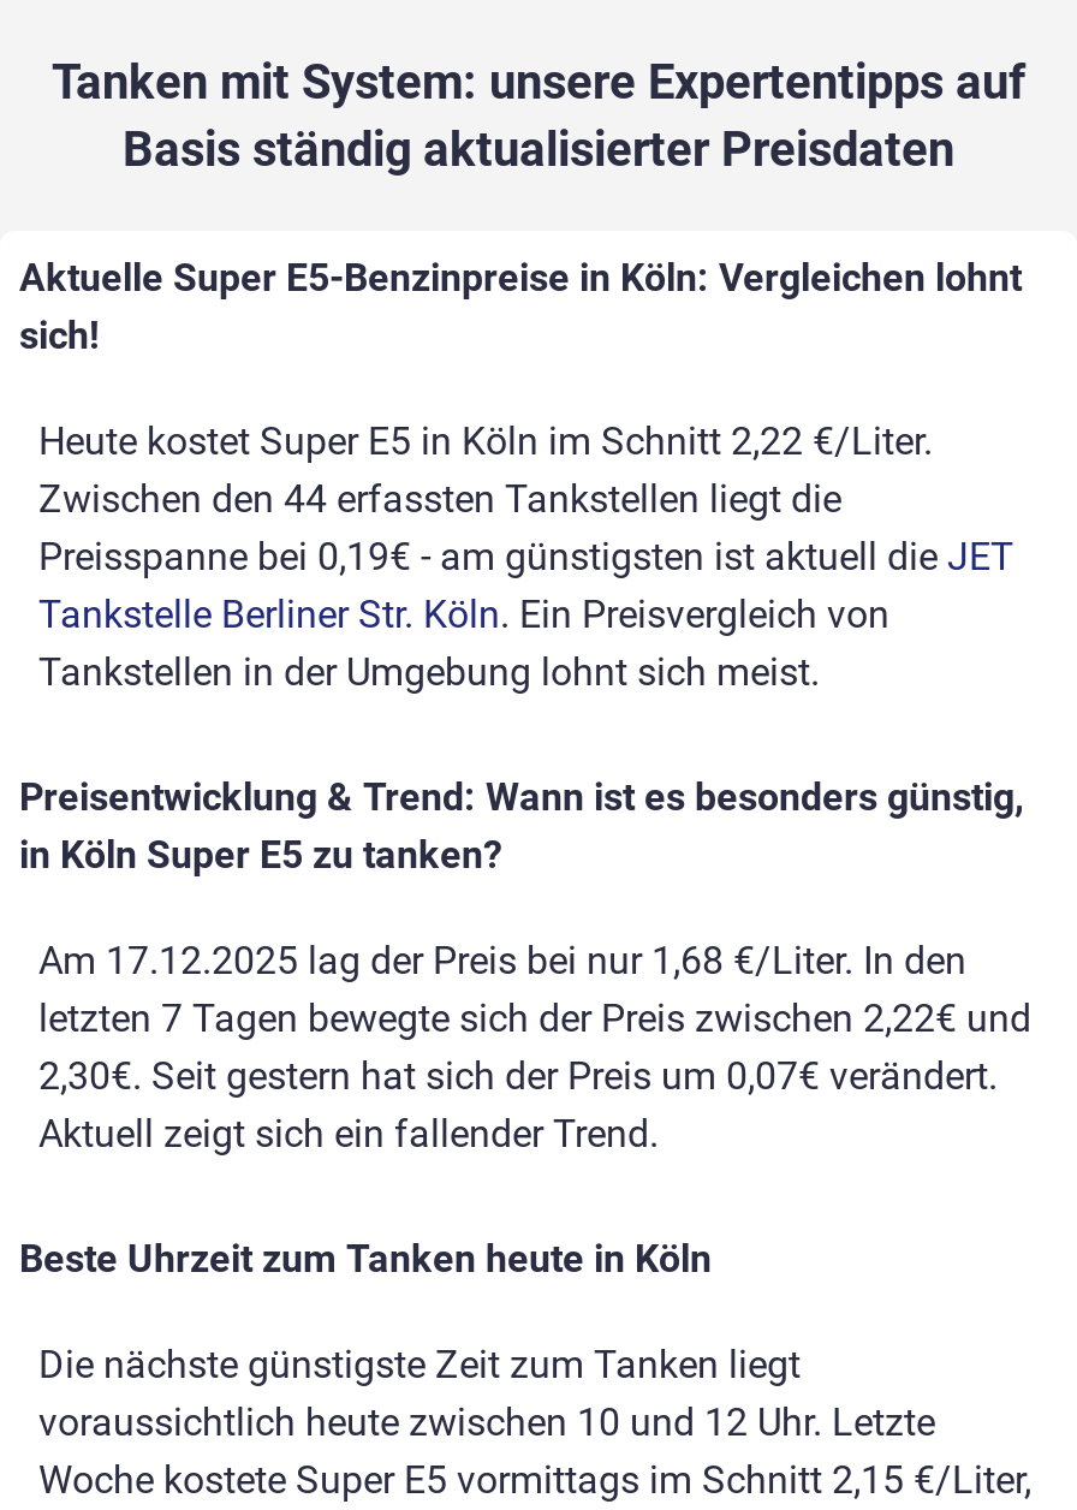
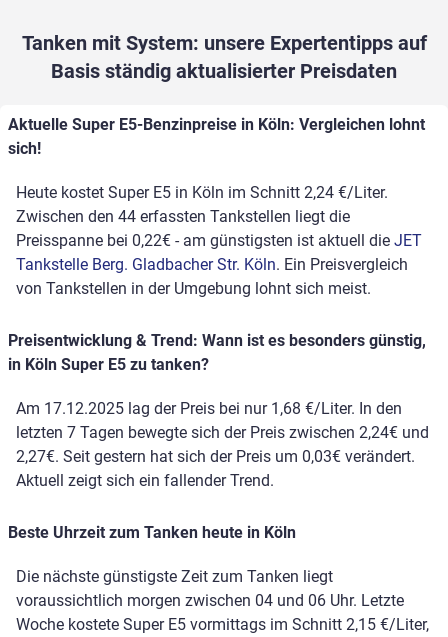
[38,419,933,465] Heute kostet Super E5 in Köln im Schnitt 2,22 €/Liter. -> [16,183,388,202] Heute kostet Super E5 in Köln im Schnitt 2,24 €/Liter.
[38,534,1014,695] Preisspanne bei 0,19€ - am günstigsten ist aktuell die JET | Tankstelle Berliner Str. Köln. Ein Preisvergleich von | Tankstellen in der Umgebung lohnt sich meist. -> [16,231,422,298] Preisspanne bei 0,22€ - am günstigsten ist aktuell die JET | Tankstelle Berg. Gladbacher Str. Köln. Ein Preisvergleich | von Tankstellen in der Umgebung lohnt sich meist.
[38,996,1031,1042] letzten 7 Tagen bewegte sich der Preis zwischen 2,22€ und -> [16,423,429,442] letzten 7 Tagen bewegte sich der Preis zwischen 2,24€ und
[38,1054,998,1099] 2,30€. Seit gestern hat sich der Preis um 0,07€ verändert. -> [16,447,415,466] 2,27€. Seit gestern hat sich der Preis um 0,03€ verändert.
[38,1400,935,1446] voraussichtlich heute zwischen 10 und 12 Uhr. Letzte -> [16,591,404,610] voraussichtlich morgen zwischen 04 und 06 Uhr. Letzte

